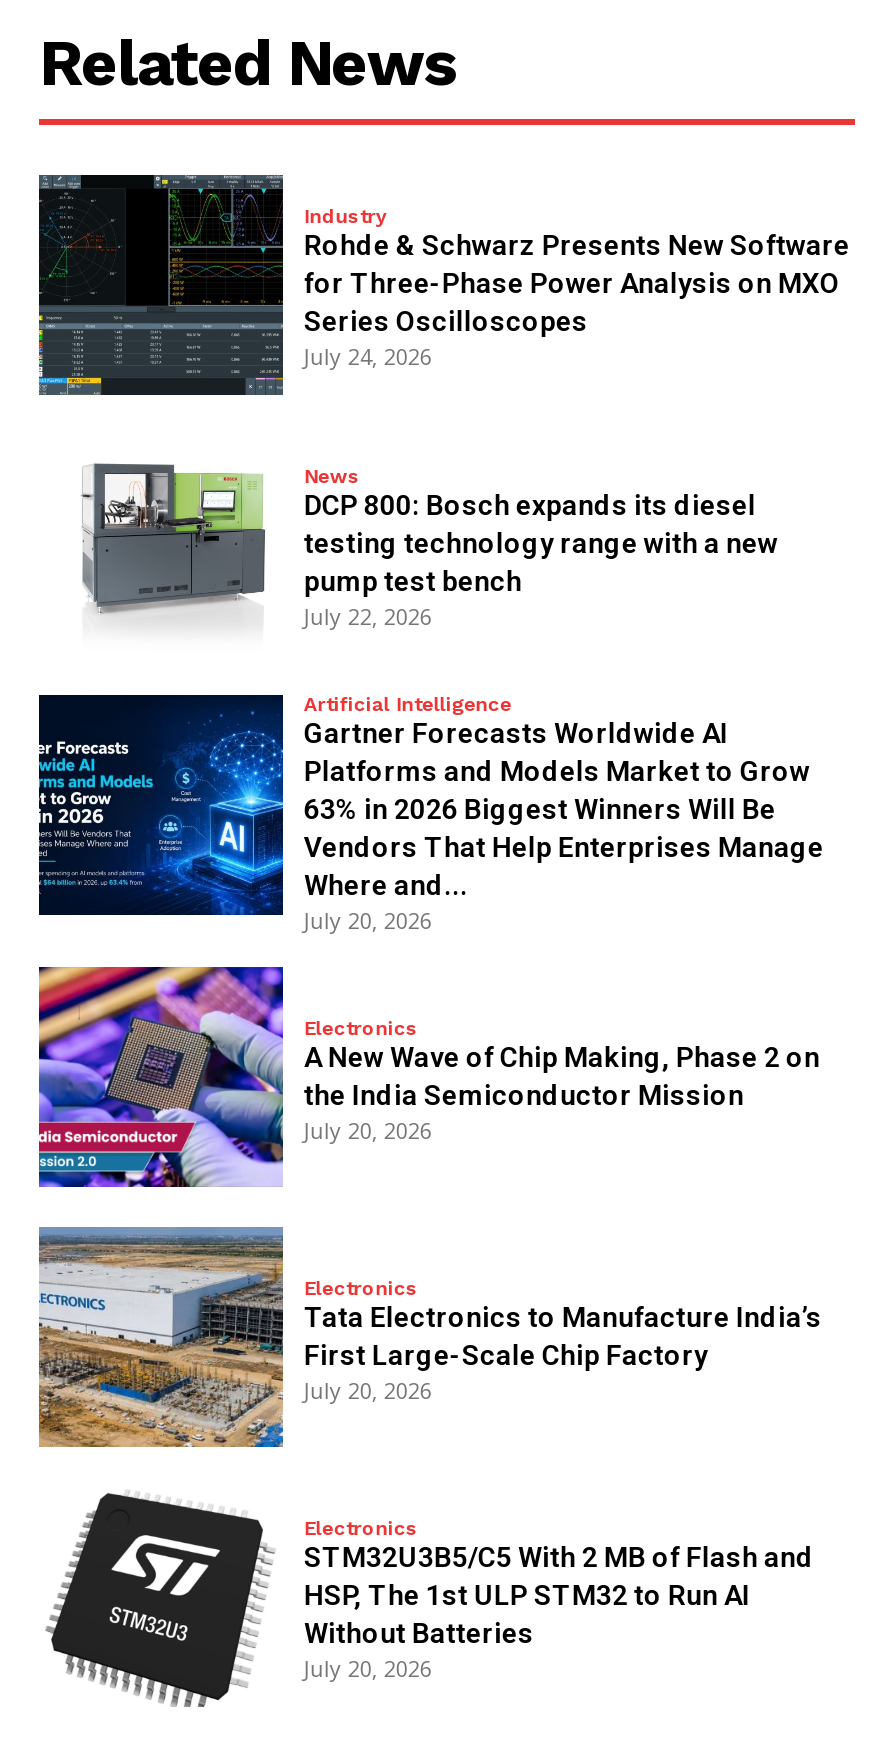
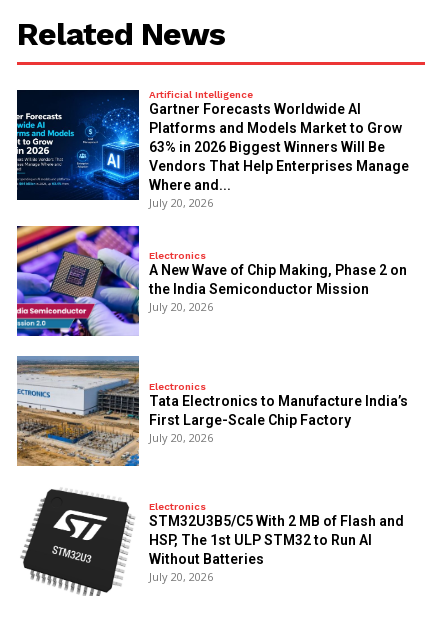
[37,173,850,397] [image] | Industry | Rohde & Schwarz Presents New Software | for Three-Phase Power Analysis on MXO | Series Oscilloscopes | July 24, 2026 -> none
[81,461,778,631] [image] | News | DCP 800: Bosch expands its diesel | testing technology range with a new | pump test bench | July 22, 2026 -> none

